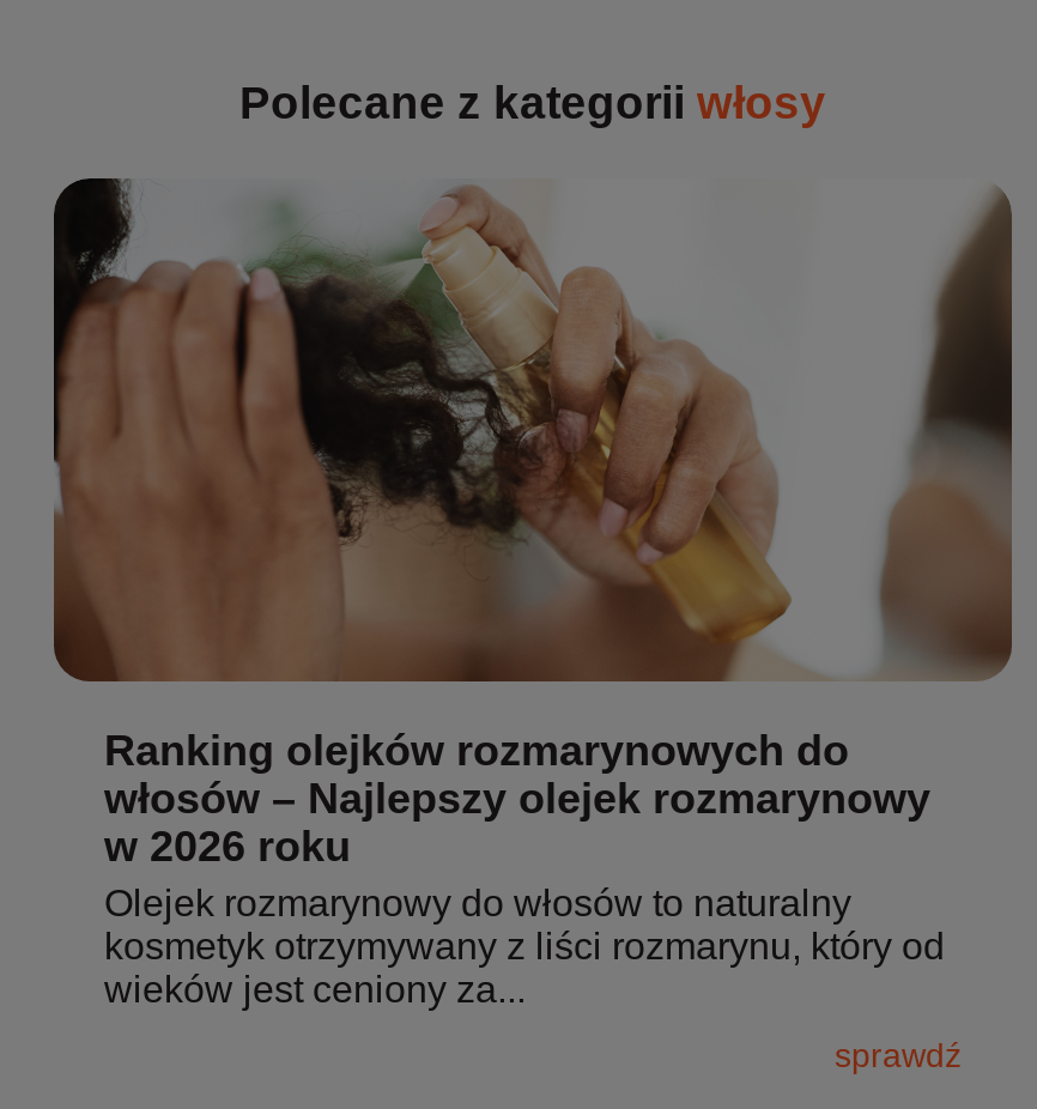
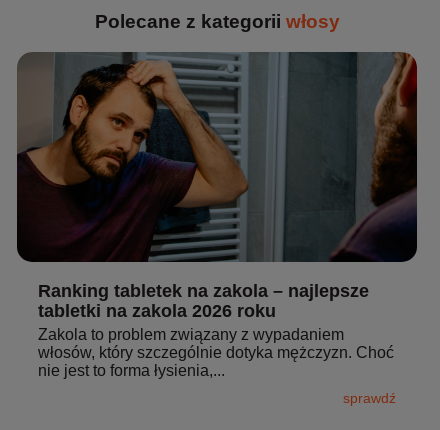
[51,180,1014,1008] [image] | Ranking olejków rozmarynowych do | włosów – Najlepszy olejek rozmarynowy | w 2026 roku | Olejek rozmarynowy do włosów to naturalny | kosmetyk otrzymywany z liści rozmarynu, który od | wieków jest ceniony za... -> [16,51,418,379] [image] | Ranking tabletek na zakola – najlepsze | tabletki na zakola 2026 roku | Zakola to problem związany z wypadaniem | włosów, który szczególnie dotyka mężczyzn. Choć | nie jest to forma łysienia,...

